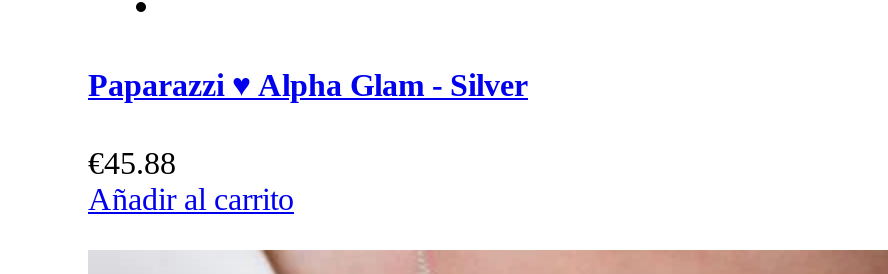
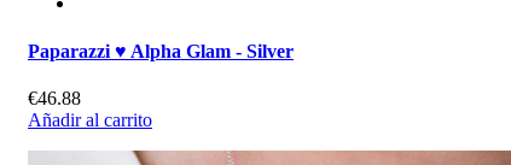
[88,146,176,180] €45.88 -> [28,88,81,108] €46.88

